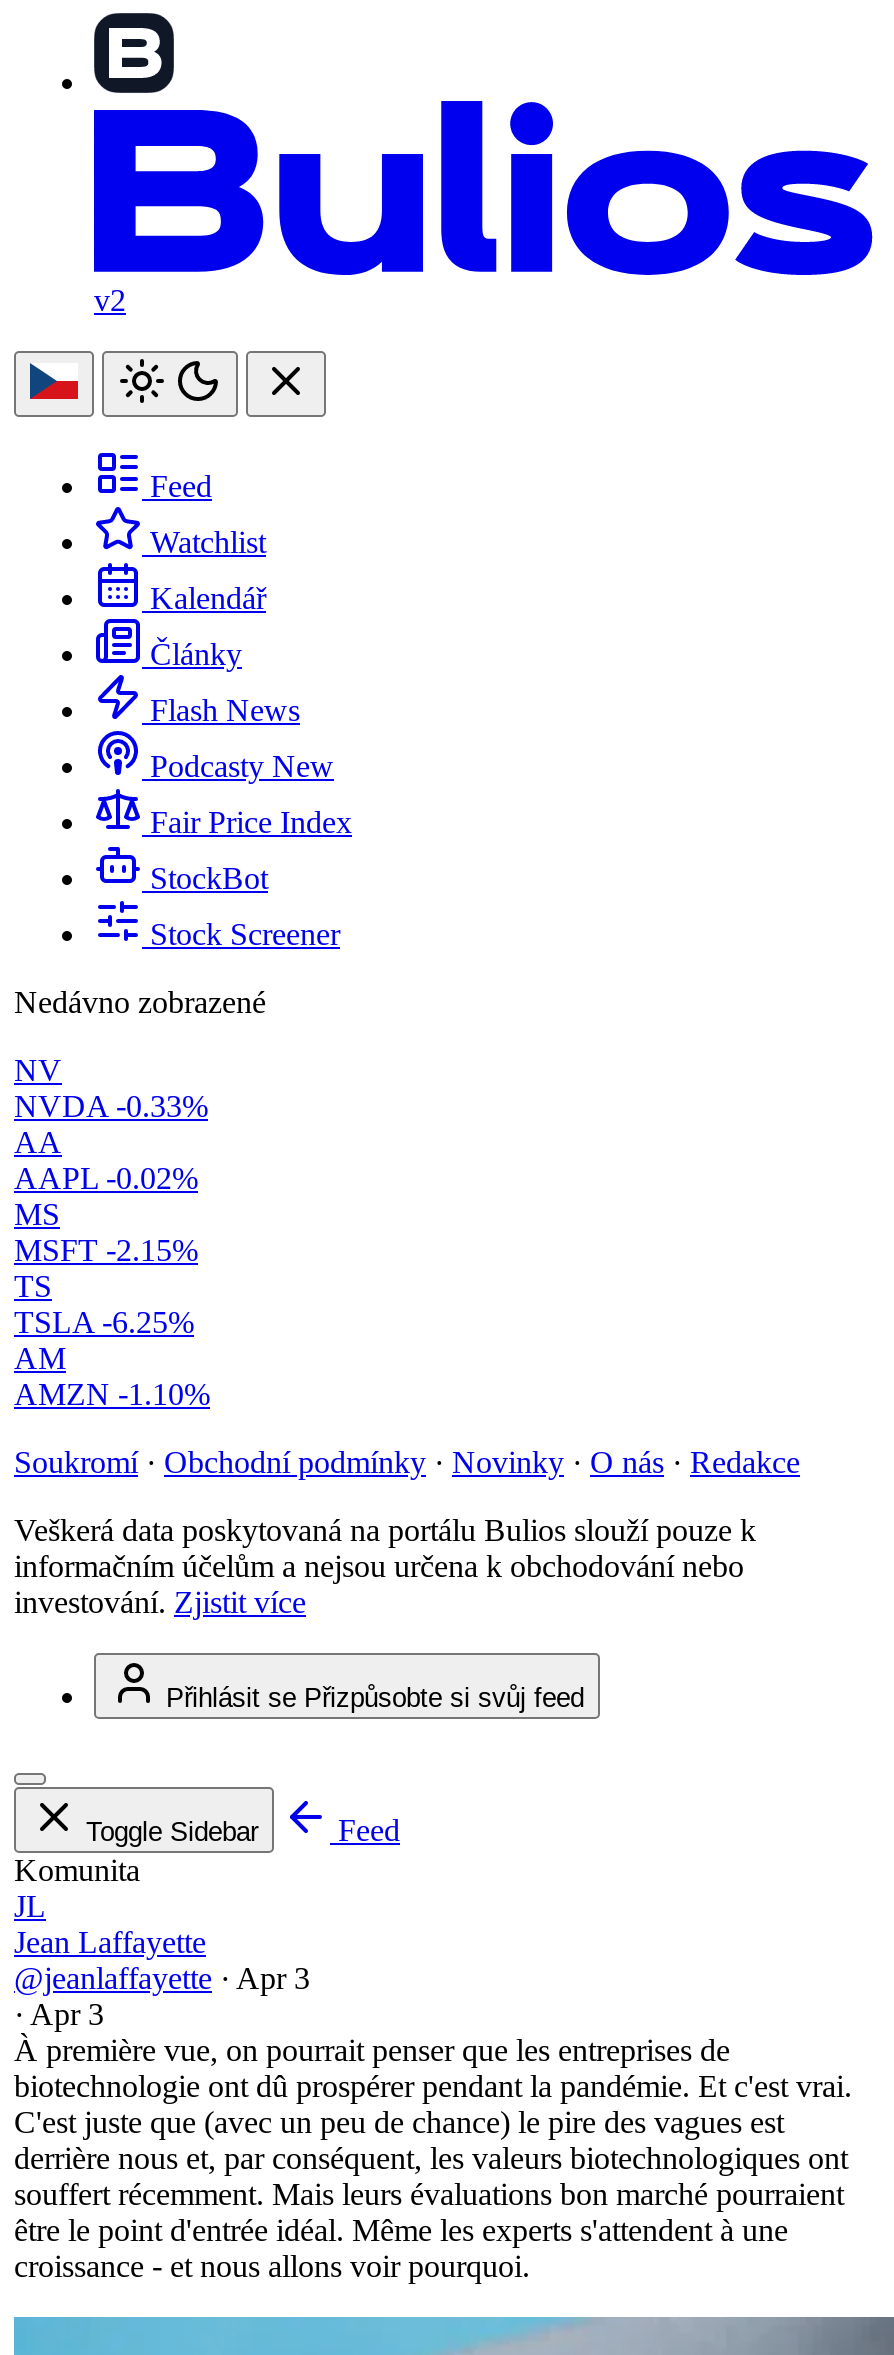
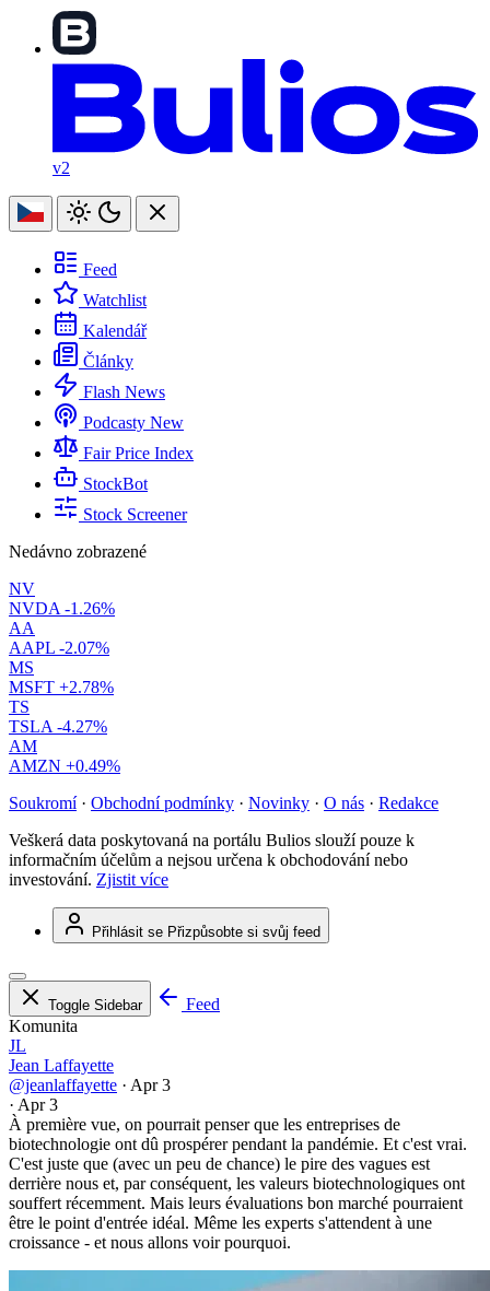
[14,1089,208,1123] NVDA -0.33% -> [9,599,115,618] NVDA -1.26%
[14,1161,198,1195] AAPL -0.02% -> [9,639,109,657] AAPL -2.07%
[14,1233,198,1267] MSFT -2.15% -> [9,678,114,696] MSFT +2.78%
[14,1305,194,1339] TSLA -6.25% -> [9,717,107,736] TSLA -4.27%
[14,1377,210,1411] AMZN -1.10% -> [9,757,120,775] AMZN +0.49%

